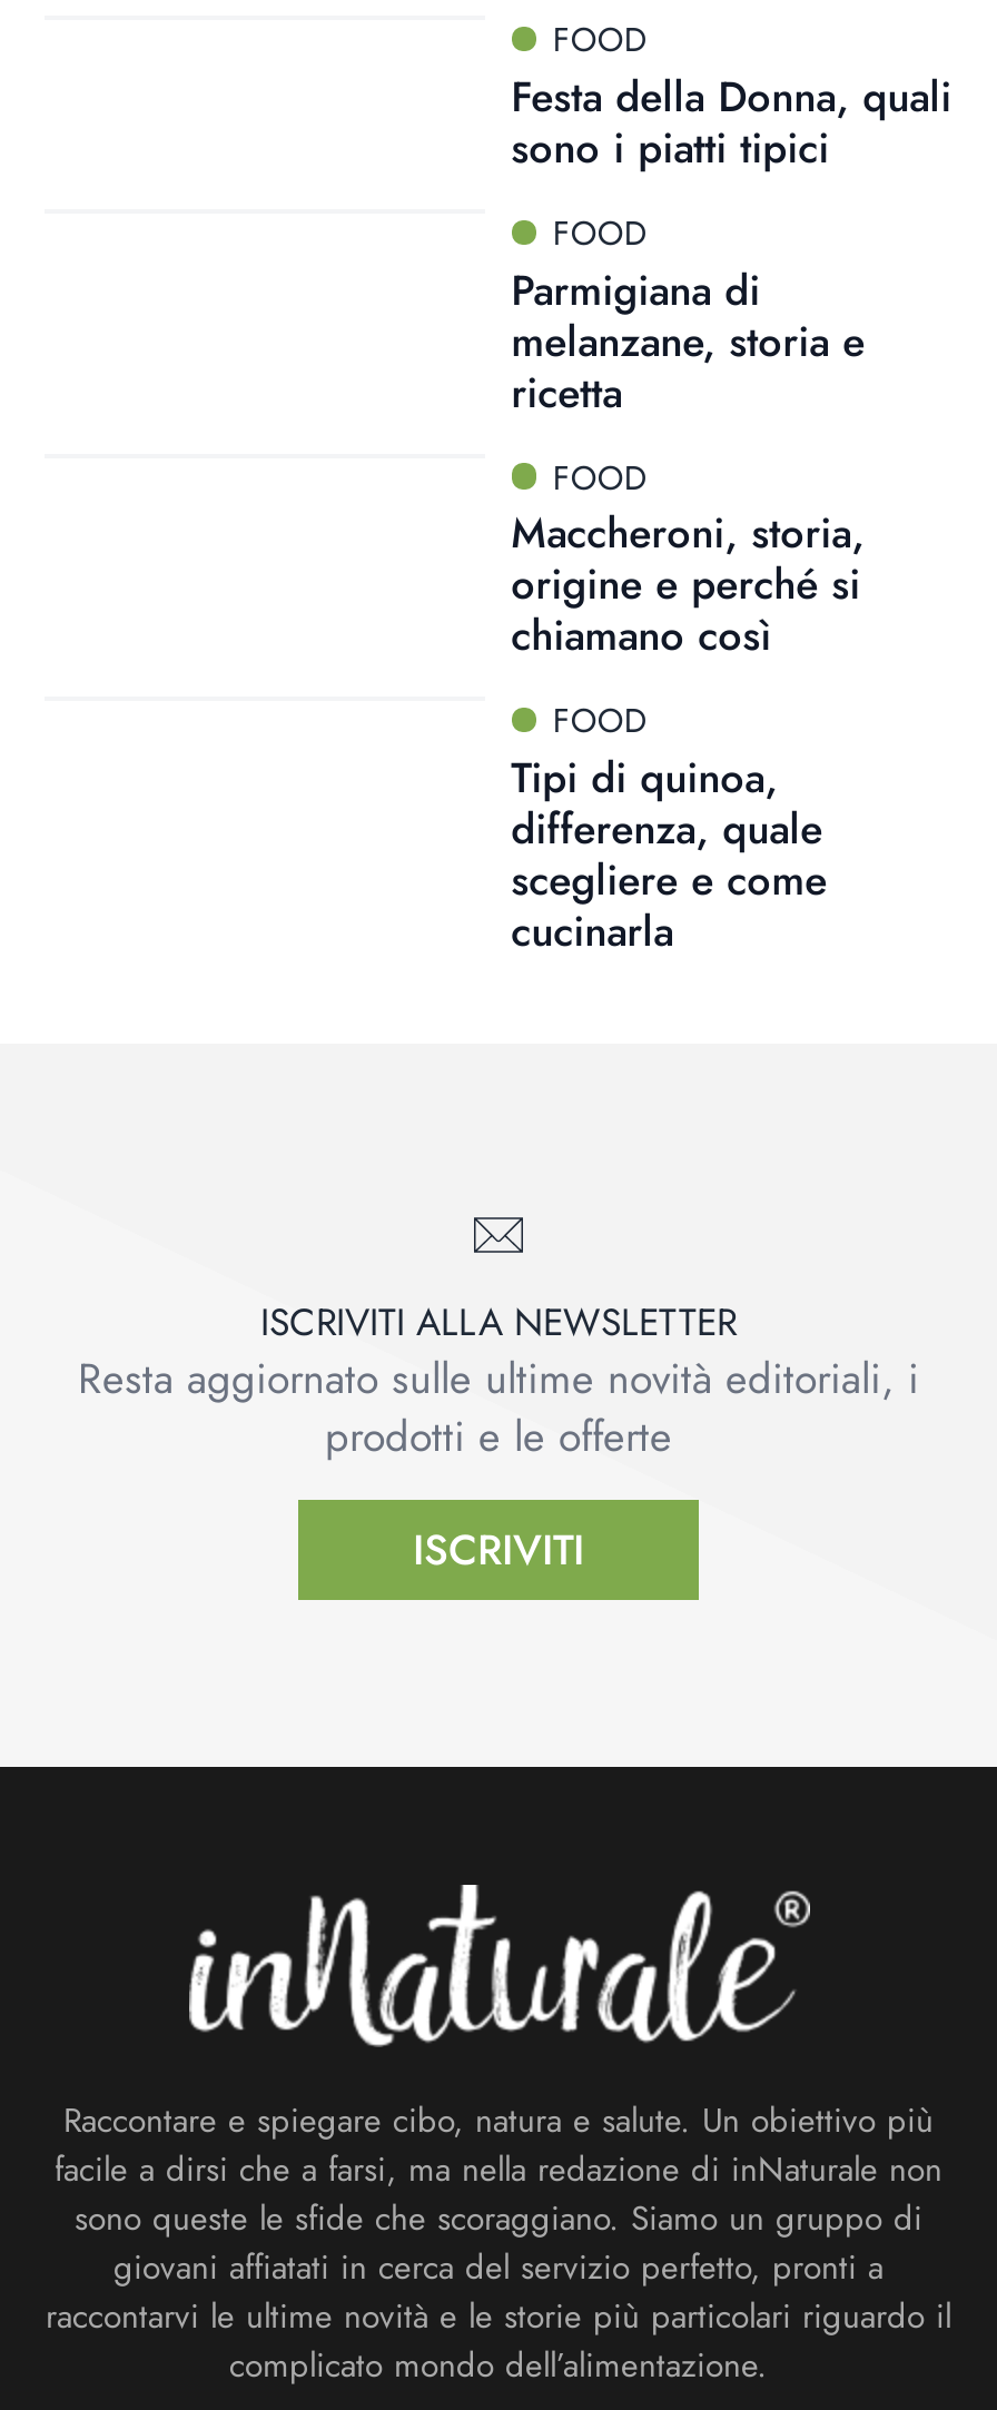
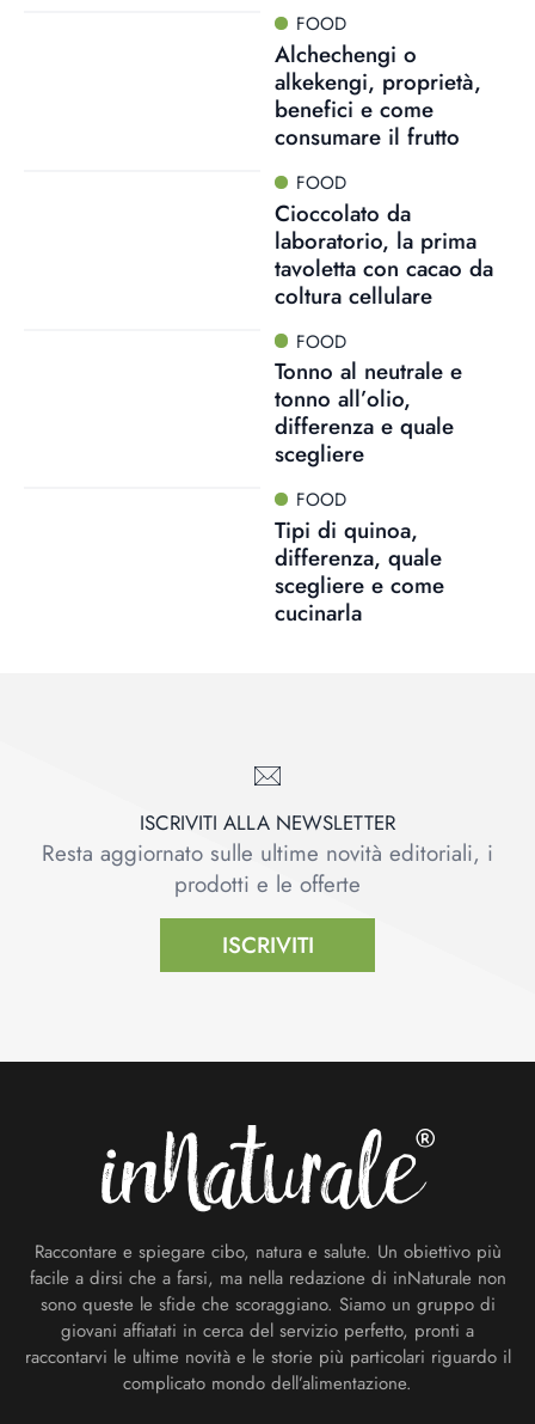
[511,66,952,178] Festa della Donna, quali | sono i piatti tipici -> [274,38,481,153] Alchechengi o | alkekengi, proprietà, | benefici e come | consumare il frutto
[511,259,865,422] Parmigiana di | melanzane, storia e | ricetta -> [274,197,493,311] Cioccolato da | laboratorio, la prima | tavoletta con cacao da | coltura cellulare
[511,503,865,666] Maccheroni, storia, | origine e perché si | chiamano così -> [274,355,462,470] Tonno al neutrale e | tonno all’olio, | differenza e quale | scegliere

